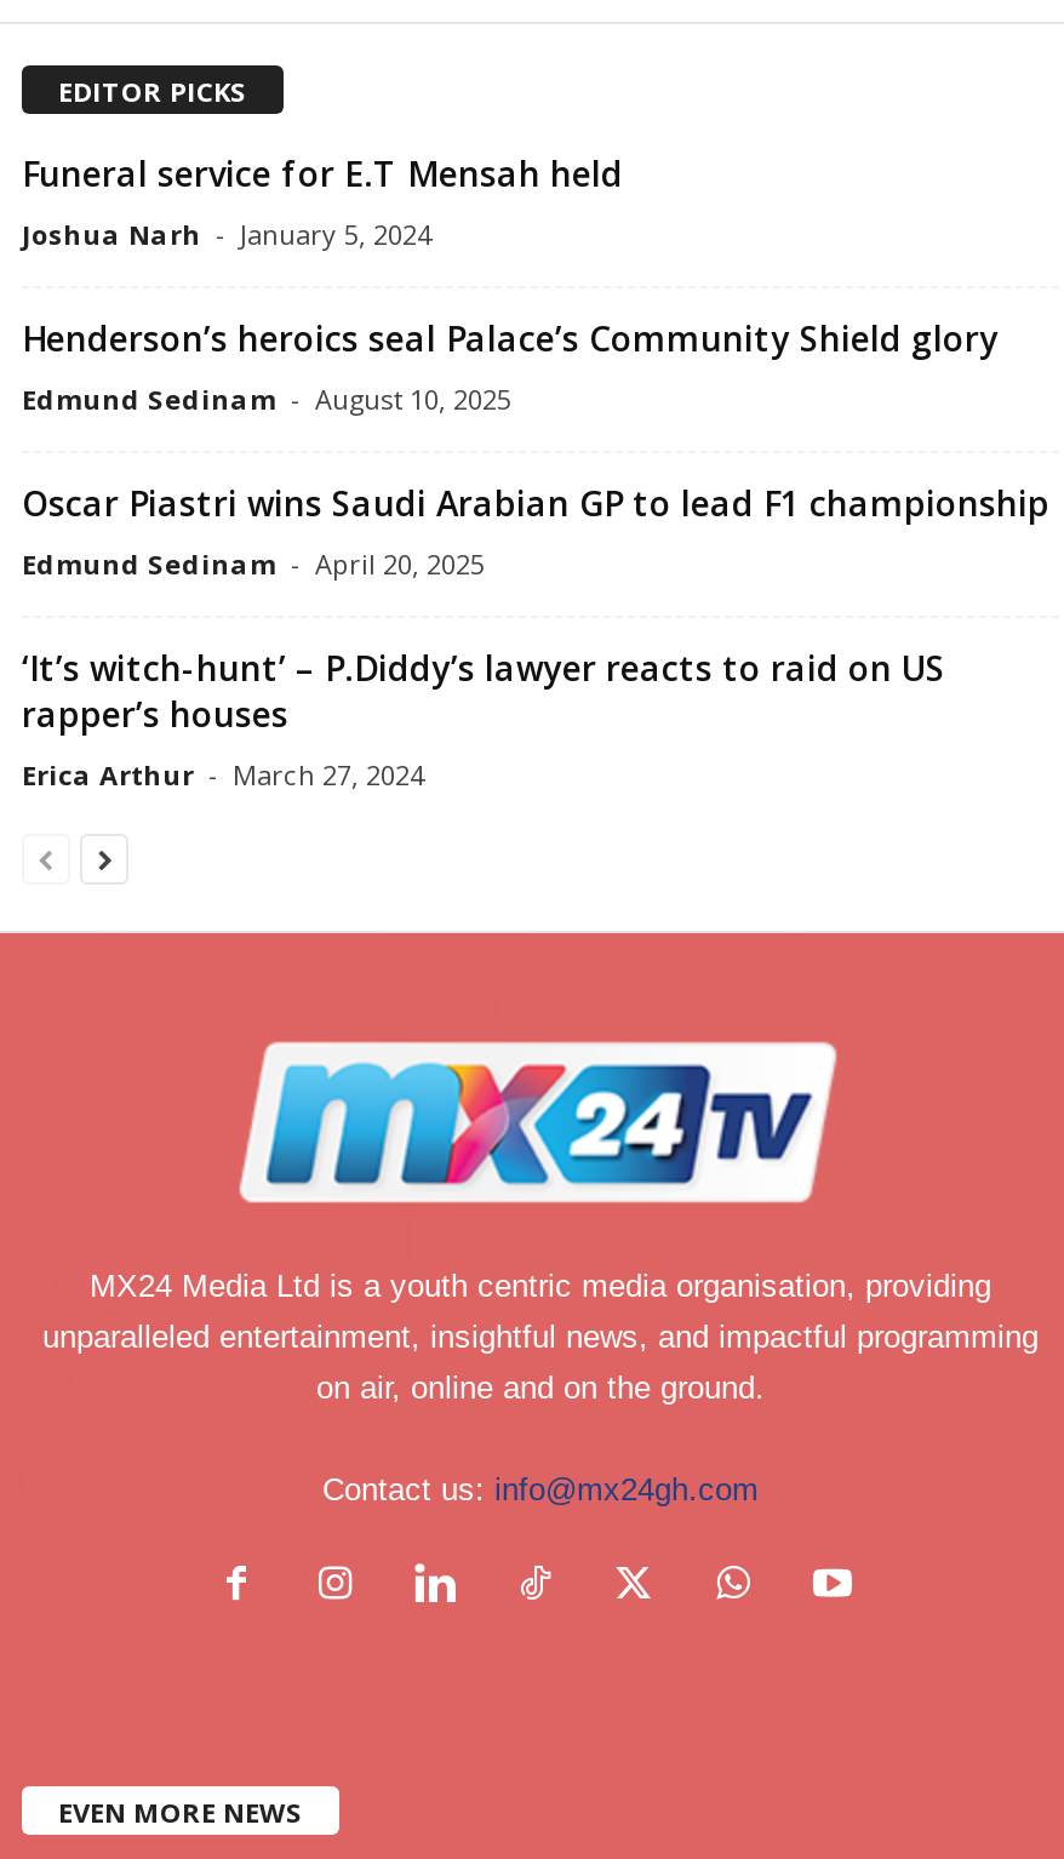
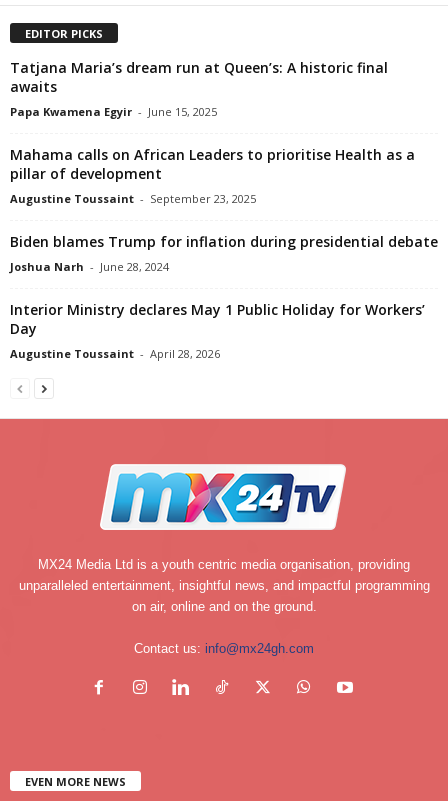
[22,150,623,252] Funeral service for E.T Mensah held | Joshua Narh - January 5, 2024 -> [10,58,388,119] Tatjana Maria’s dream run at Queen’s: A historic final | awaits | Papa Kwamena Egyir - June 15, 2025
[22,315,999,417] Henderson’s heroics seal Palace’s Community Shield glory | Edmund Sedinam - August 10, 2025 -> [10,145,415,206] Mahama calls on African Leaders to prioritise Health as a | pillar of development | Augustine Toussaint - September 23, 2025
[22,480,1049,581] Oscar Piastri wins Saudi Arabian GP to lead F1 championship | Edmund Sedinam - April 20, 2025 -> [10,232,438,274] Biden blames Trump for inflation during presidential debate | Joshua Narh - June 28, 2024
[22,644,945,792] ‘It’s witch-hunt’ – P.Diddy’s lawyer reacts to raid on US | rapper’s houses | Erica Arthur - March 27, 2024 -> [10,300,425,361] Interior Ministry declares May 1 Public Holiday for Workers’ | Day | Augustine Toussaint - April 28, 2026

